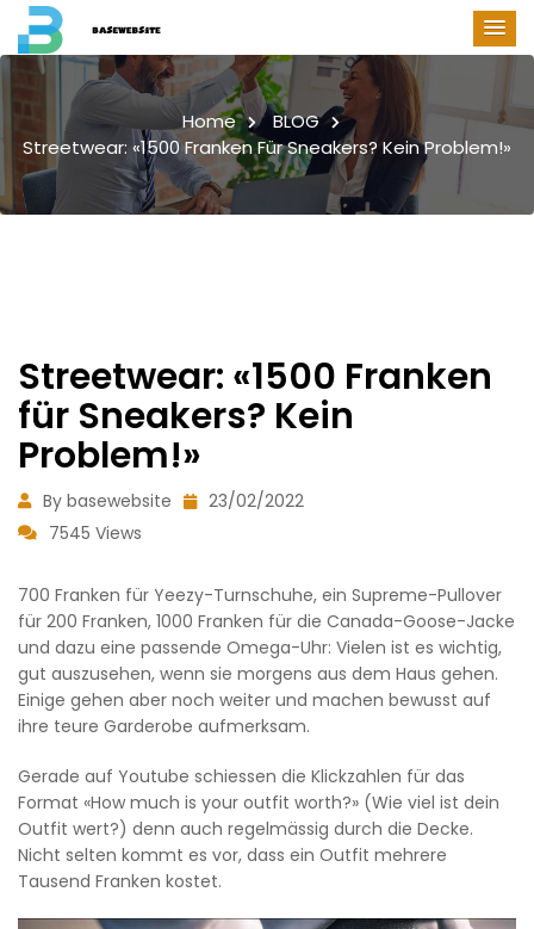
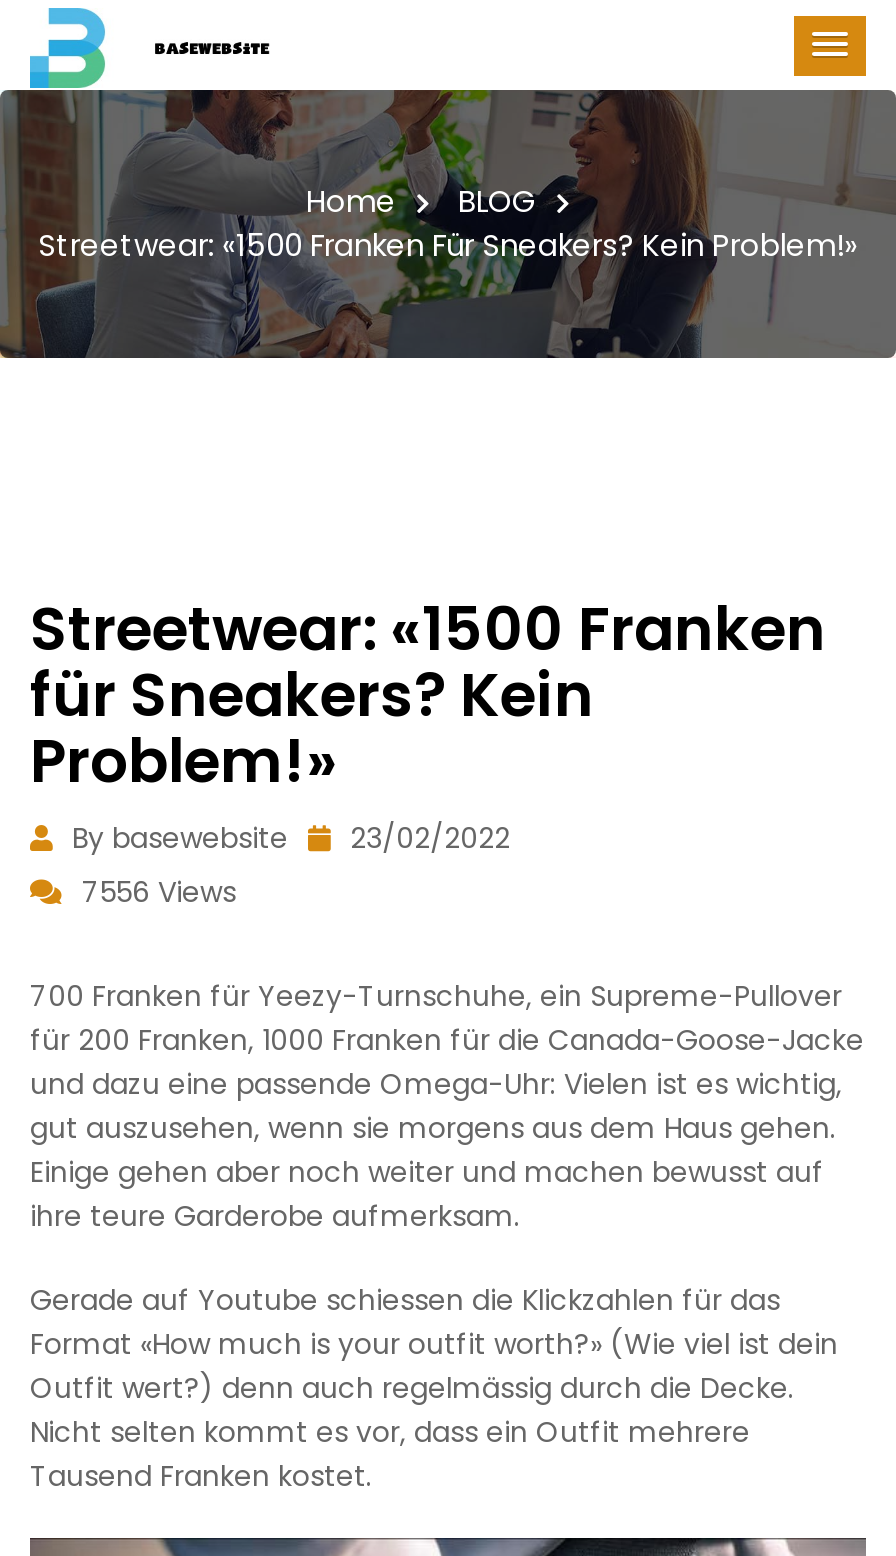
[49,521,142,545] 7545 Views -> [82,872,236,912] 7556 Views

